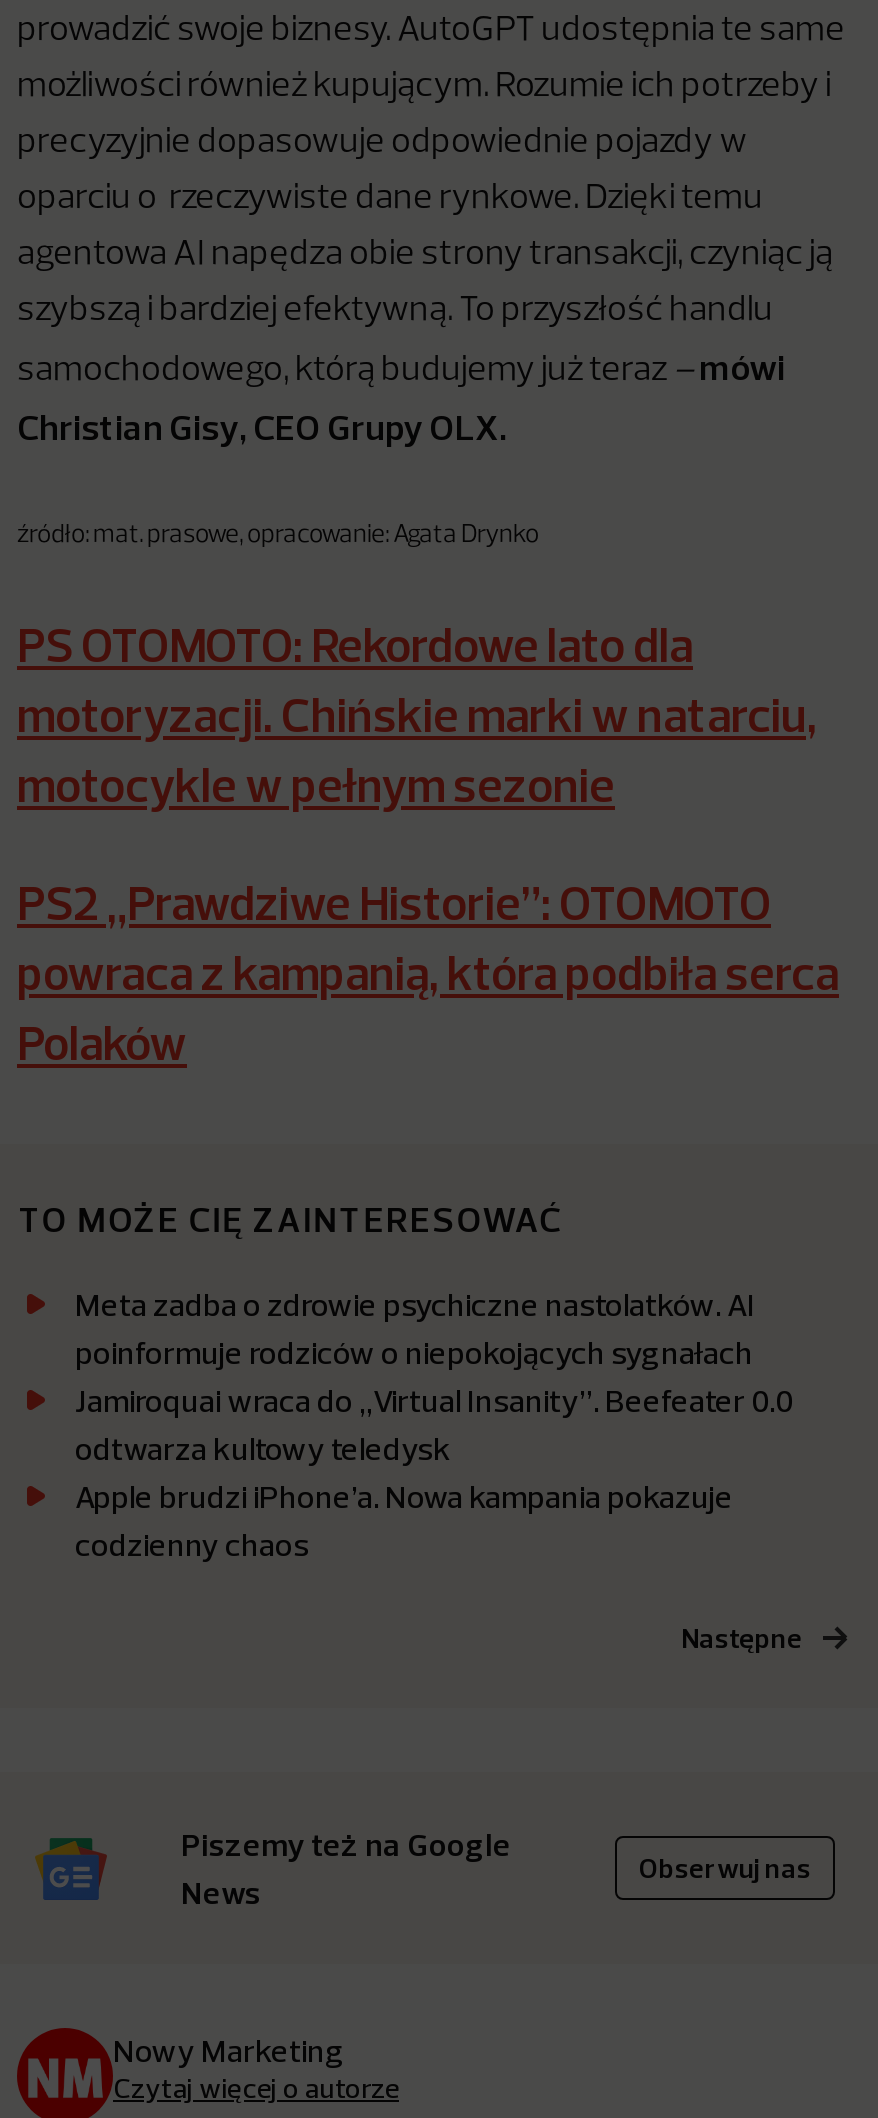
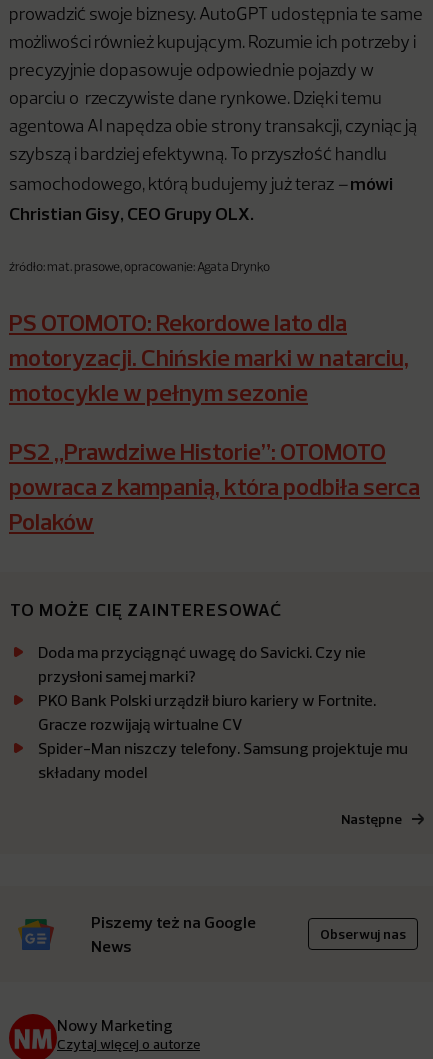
[75,1285,793,1565] Meta zadba o zdrowie psychiczne nastolatków. AI | poinformuje rodziców o niepokojących sygnałach | Jamiroquai wraca do „Virtual Insanity”. Beefeater 0.0 | odtwarza kultowy teledysk | Apple brudzi iPhone’a. Nowa kampania pokazuje | codzienny chaos -> [38,642,408,782] Doda ma przyciągnąć uwagę do Savicki. Czy nie | przysłoni samej marki? | PKO Bank Polski urządził biuro kariery w Fortnite. | Gracze rozwijają wirtualne CV | Spider-Man niszczy telefony. Samsung projektuje mu | składany model

